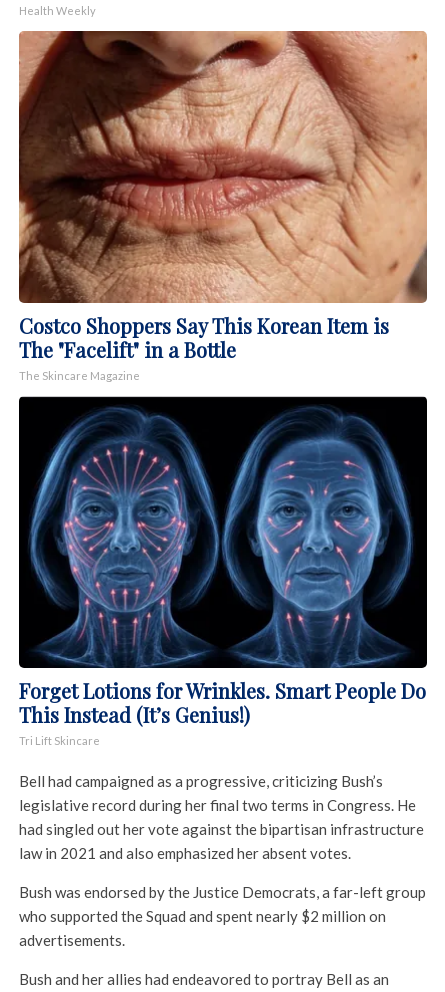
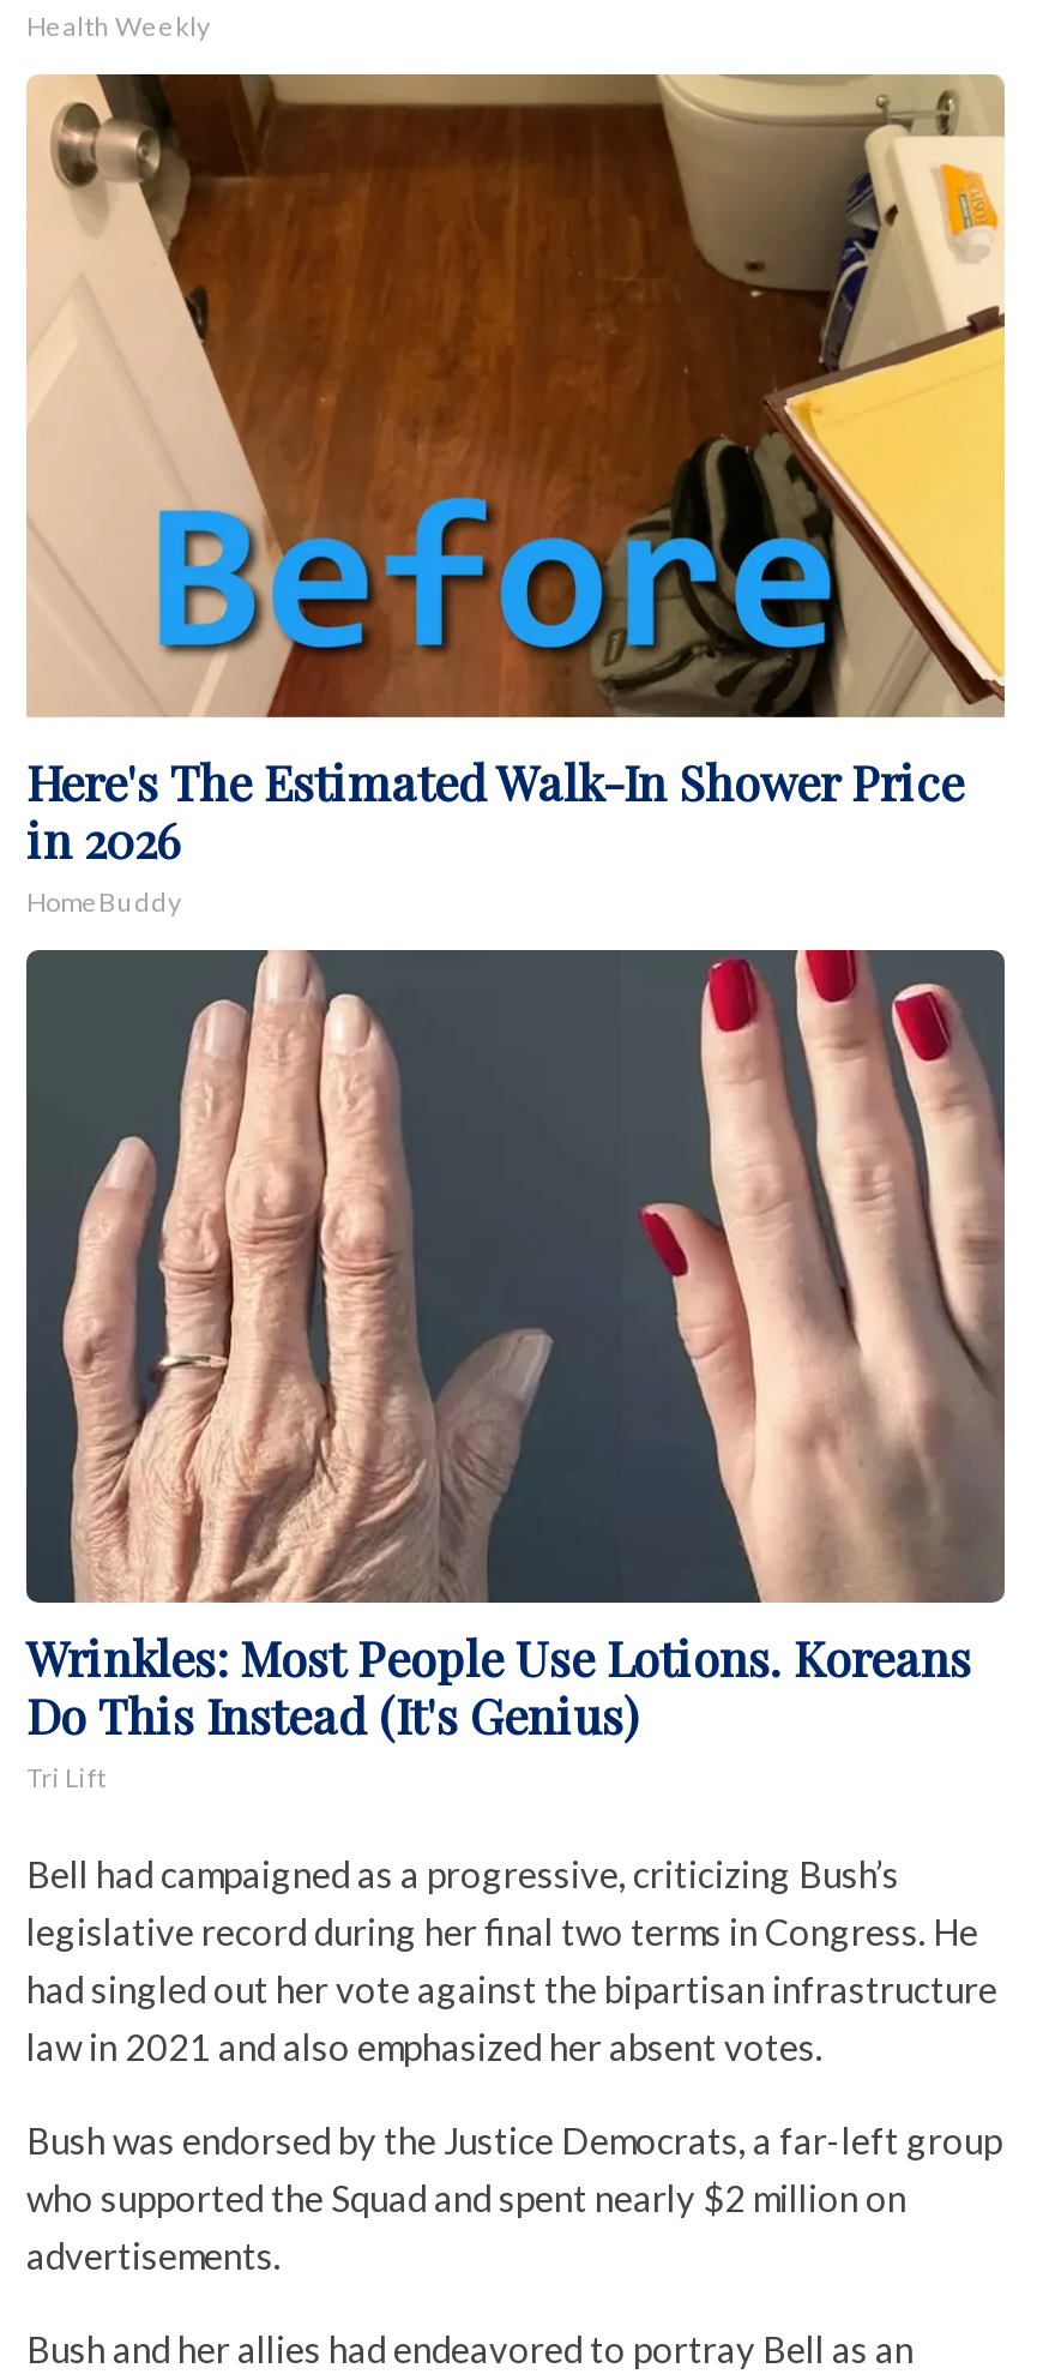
[18,30,428,382] [image] | Costco Shoppers Say This Korean Item is | The "Facelift" in a Bottle | The Skincare Magazine -> [26,72,1007,916] [image] | Here's The Estimated Walk-In Shower Price | in 2026 | HomeBuddy
[19,396,428,747] [image] | Forget Lotions for Wrinkles. Smart People Do | This Instead (It’s Genius!) | Tri Lift Skincare -> [26,948,1007,1792] [image] | Wrinkles: Most People Use Lotions. Koreans | Do This Instead (It's Genius) | Tri Lift

